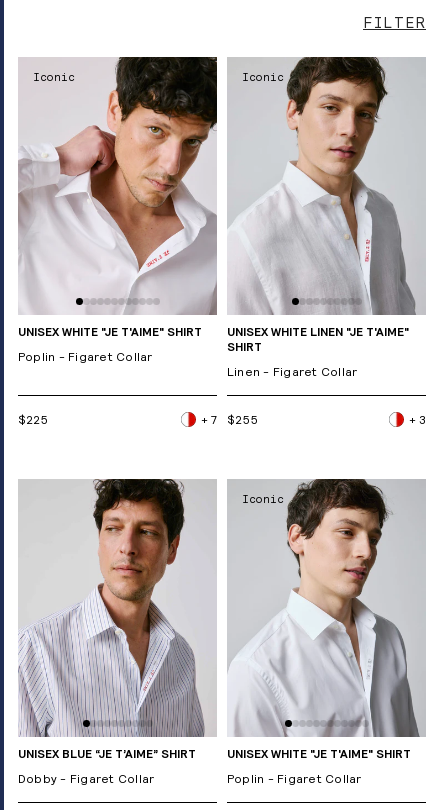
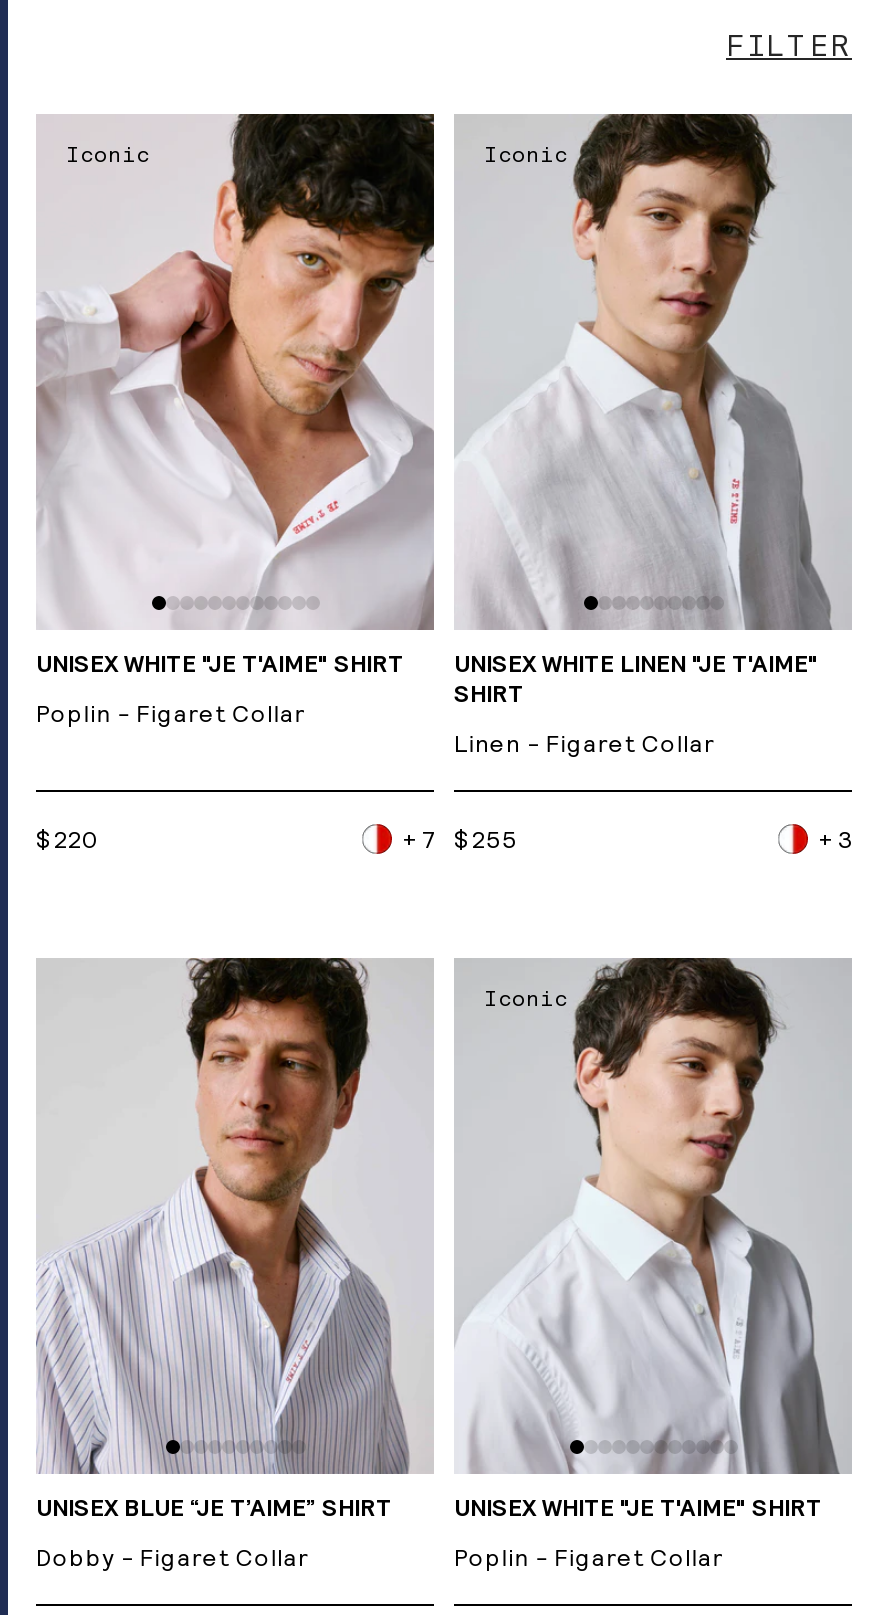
[18,412,49,428] $225 -> [36,824,100,856] $220

